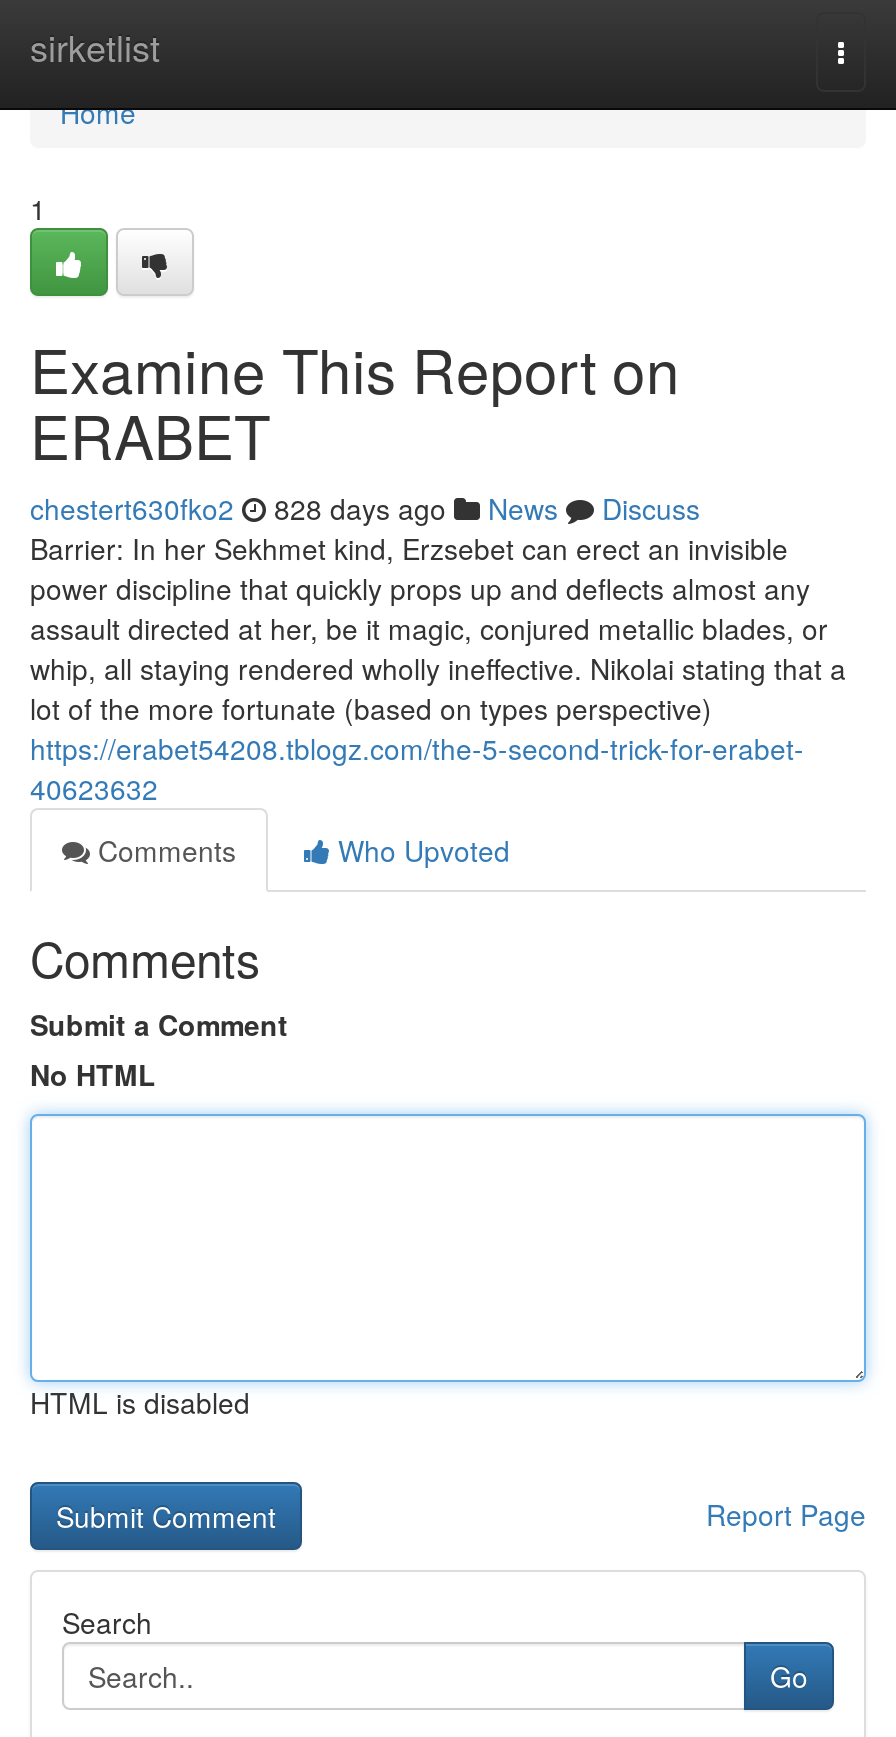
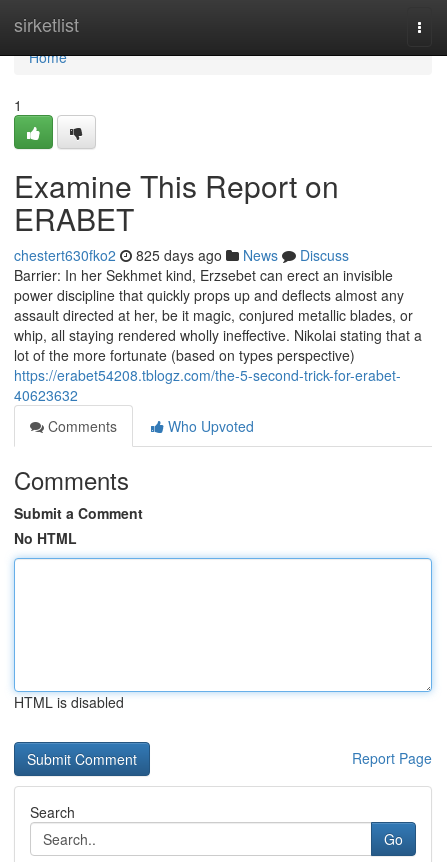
[30,488,700,528] chestert630fko2 828 days ago News Discuss -> [14,245,349,265] chestert630fko2 825 days ago News Discuss

